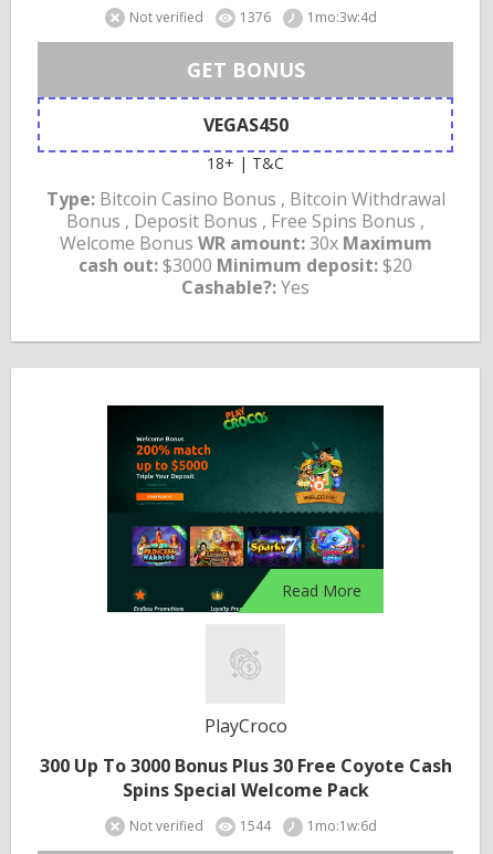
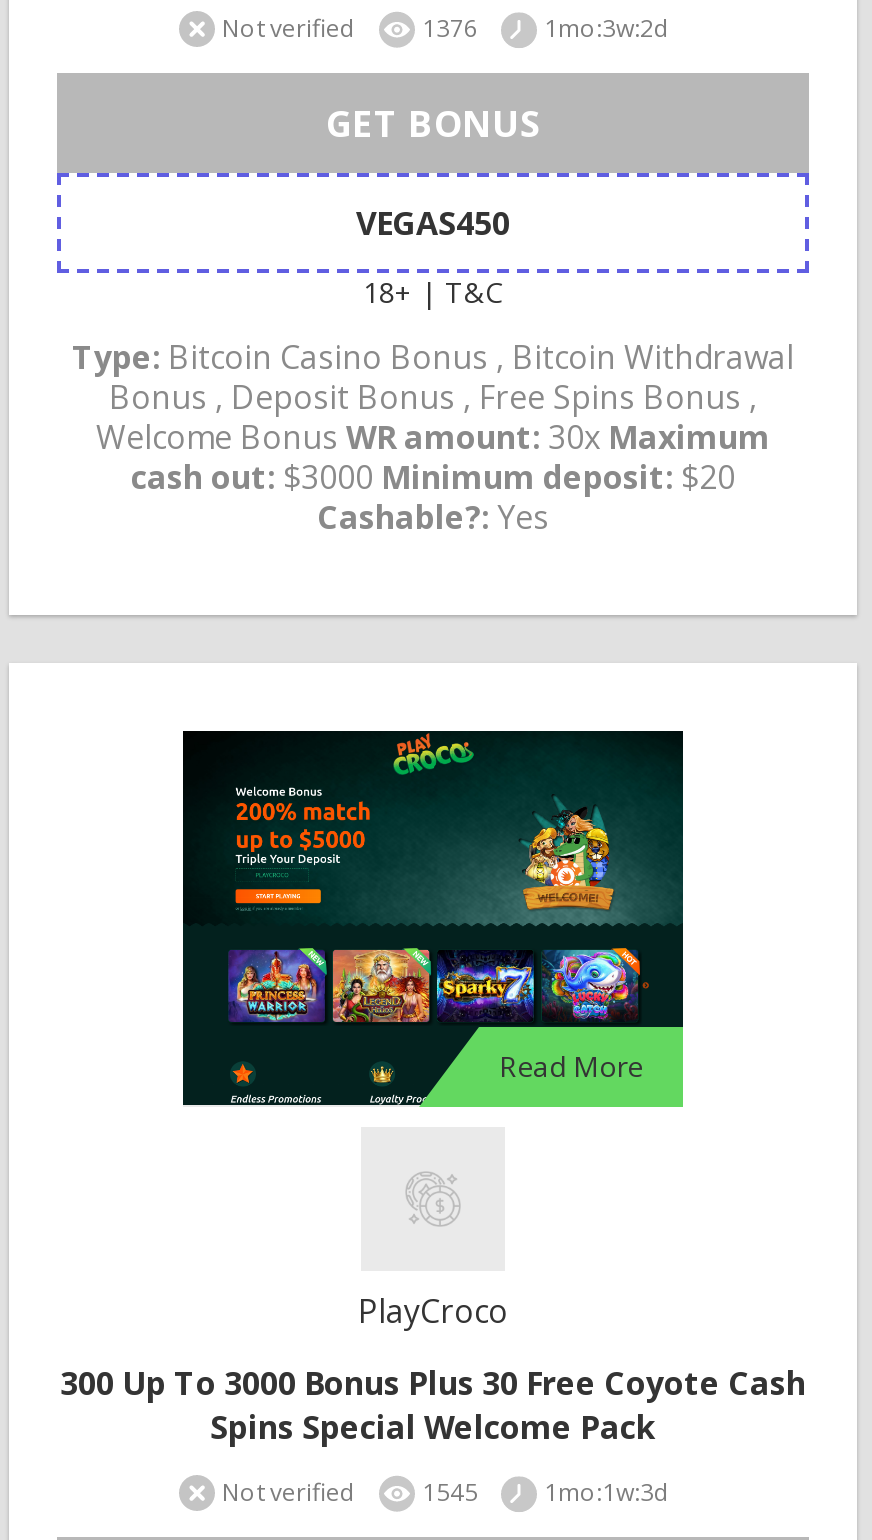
[129,7,376,26] Not verified 1376 1mo:3w:4d -> [222,10,670,44] Not verified 1376 1mo:3w:2d
[239,816,376,835] 1544 | 1mo:1w:6d -> [422,1474,670,1508] 1545 | 1mo:1w:3d

